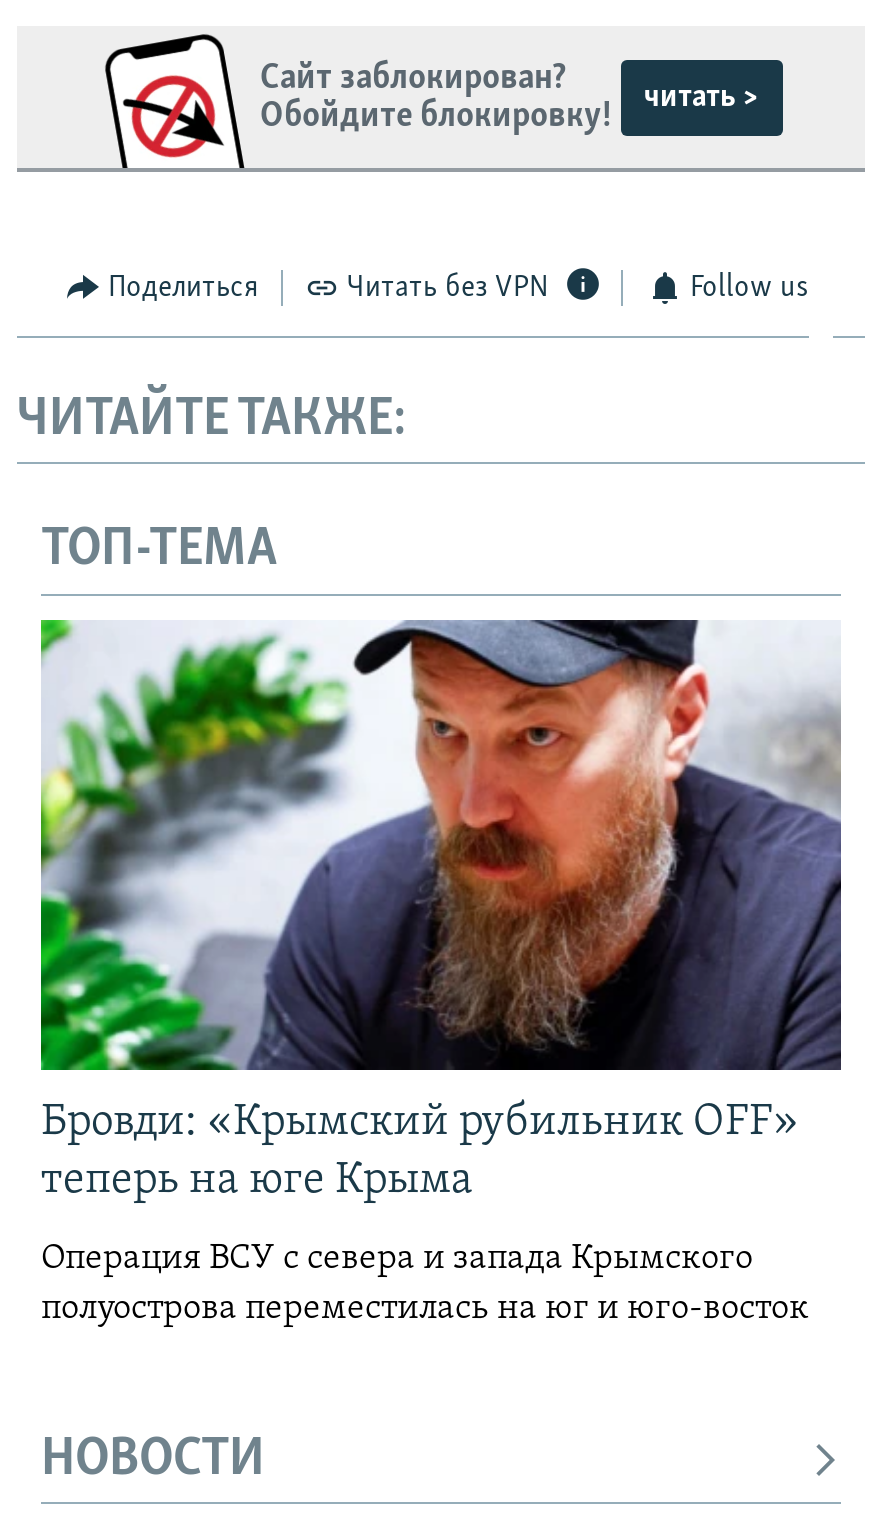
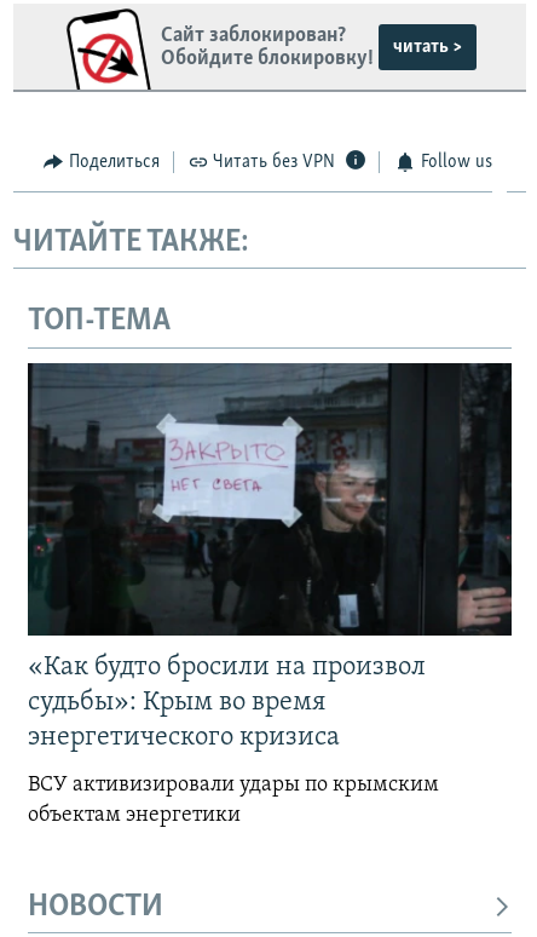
[39,618,843,1203] [image] | Бровди: «Крымский рубильник OFF» | теперь на юге Крыма -> [27,362,513,751] [image] | «Как будто бросили на произвол | судьбы»: Крым во время | энергетического кризиса
[41,1239,809,1327] Операция ВСУ с севера и запада Крымского | полуострова переместилась на юг и юго-восток -> [28,773,439,826] ВСУ активизировали удары по крымским | объектам энергетики

